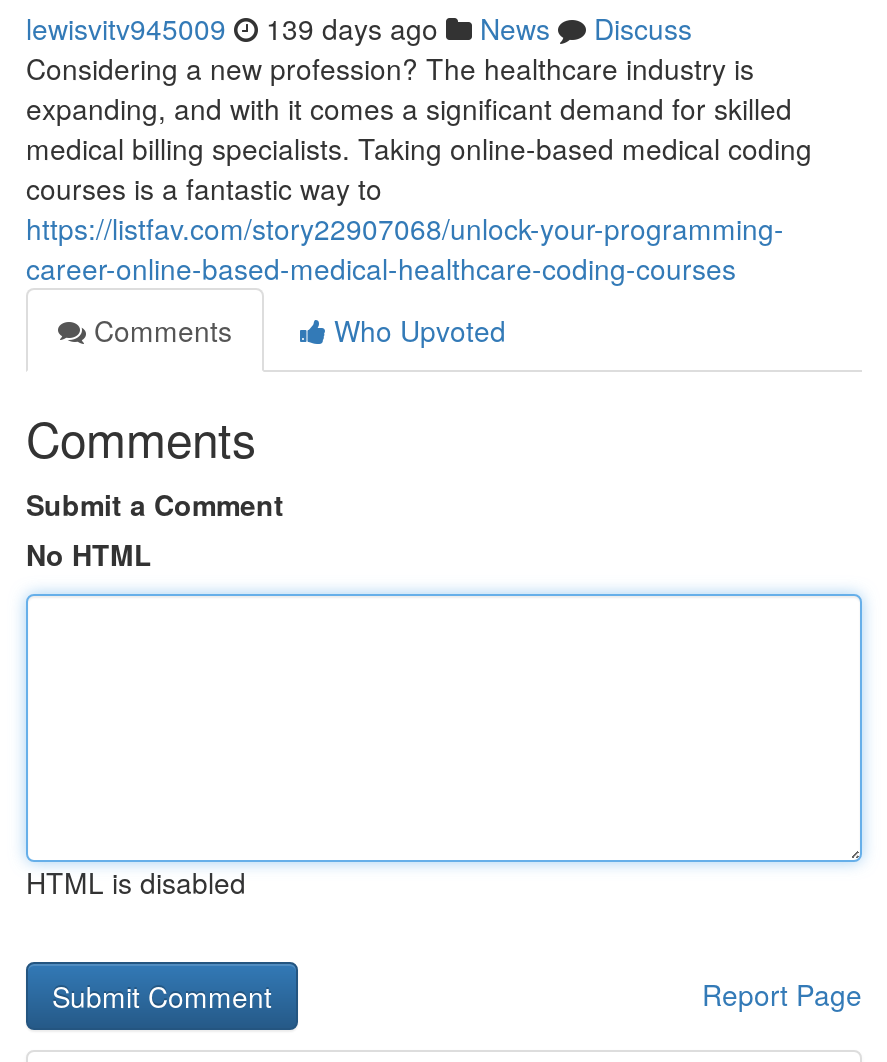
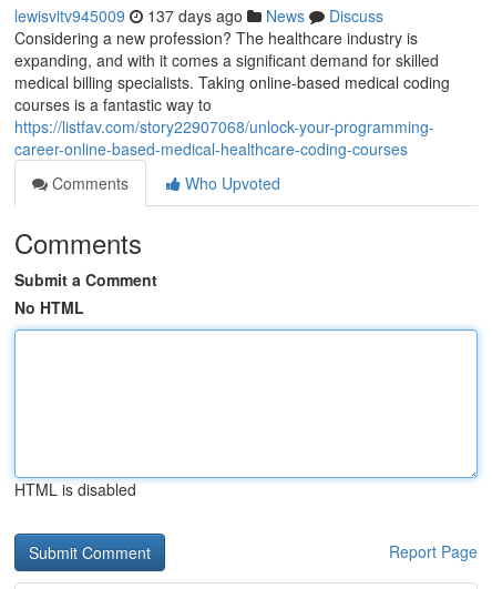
[26,8,692,48] lewisvitv945009 139 days ago News Discuss -> [14,4,383,27] lewisvitv945009 137 days ago News Discuss

